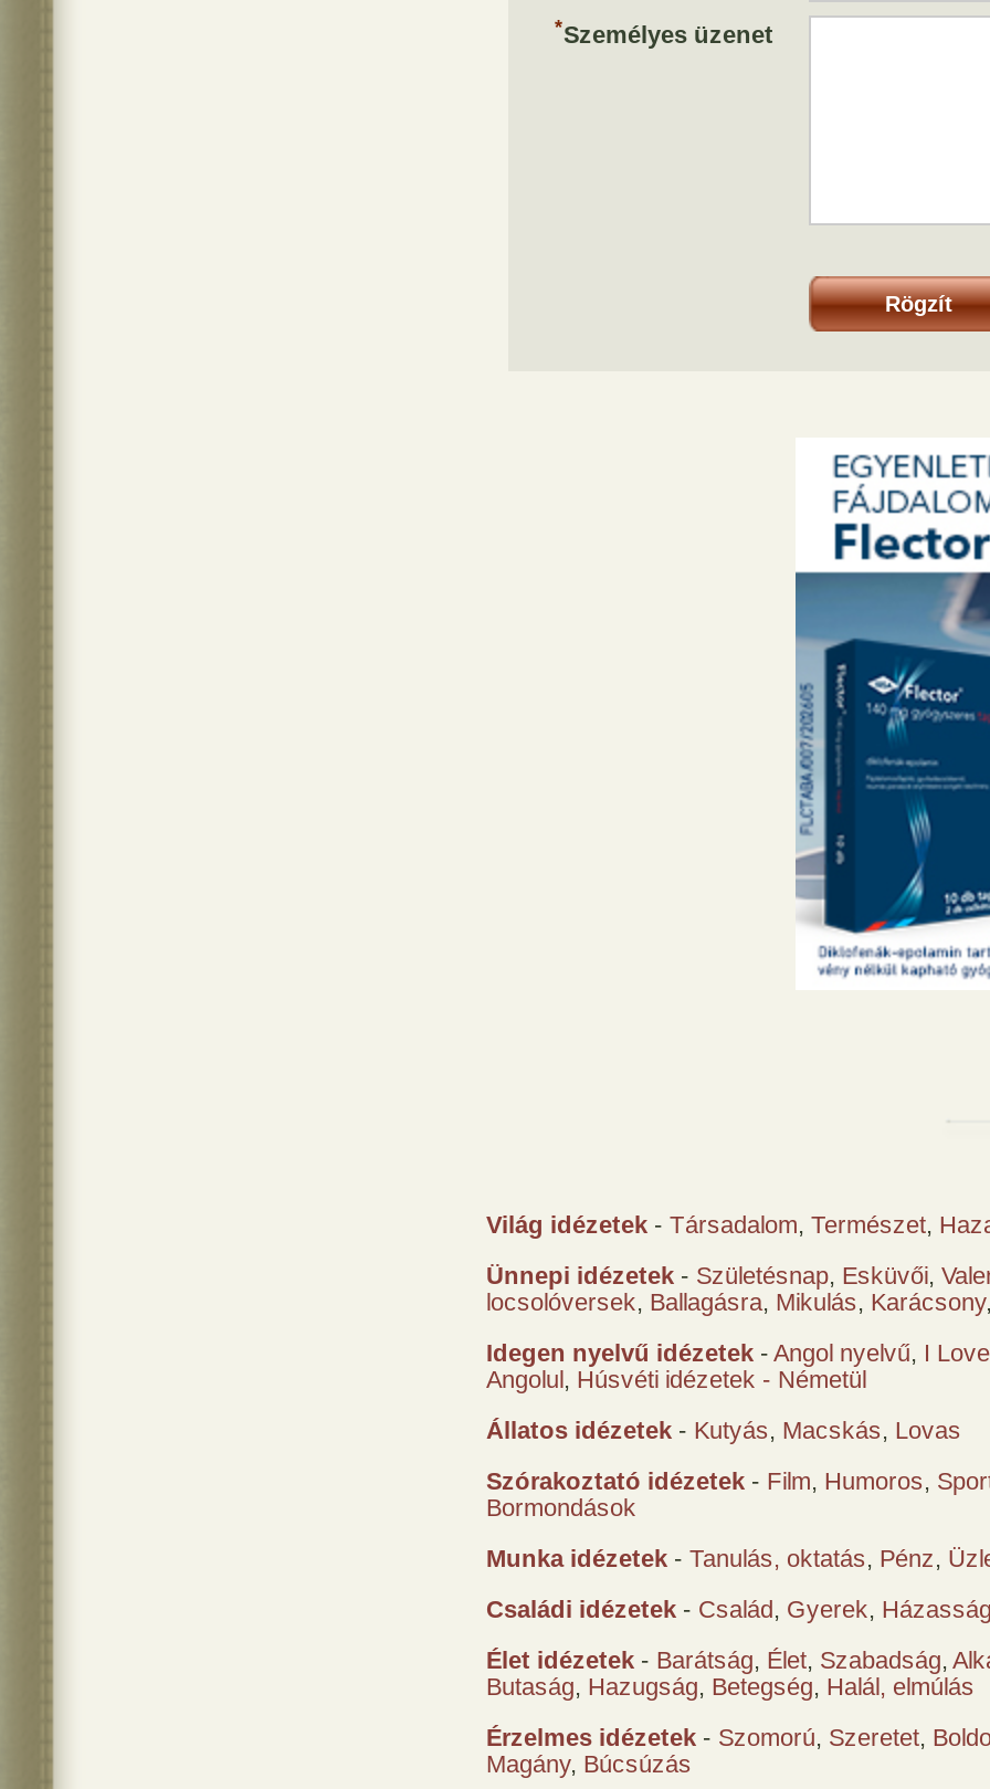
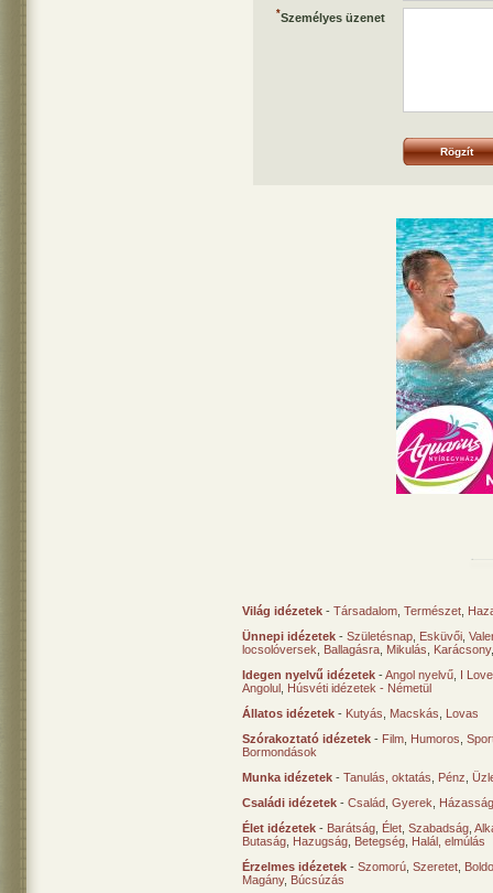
[793,438,983,990] [image] -> [395,217,490,495] [image]

